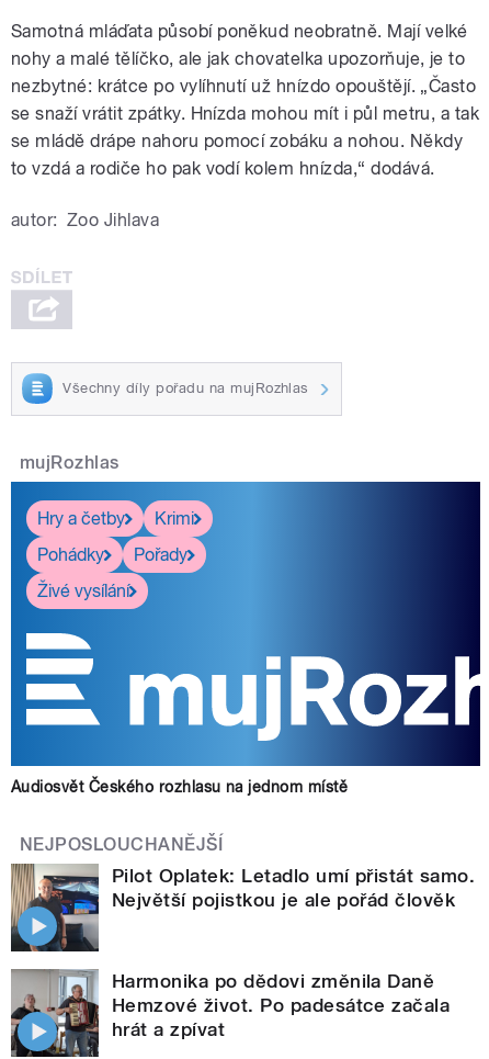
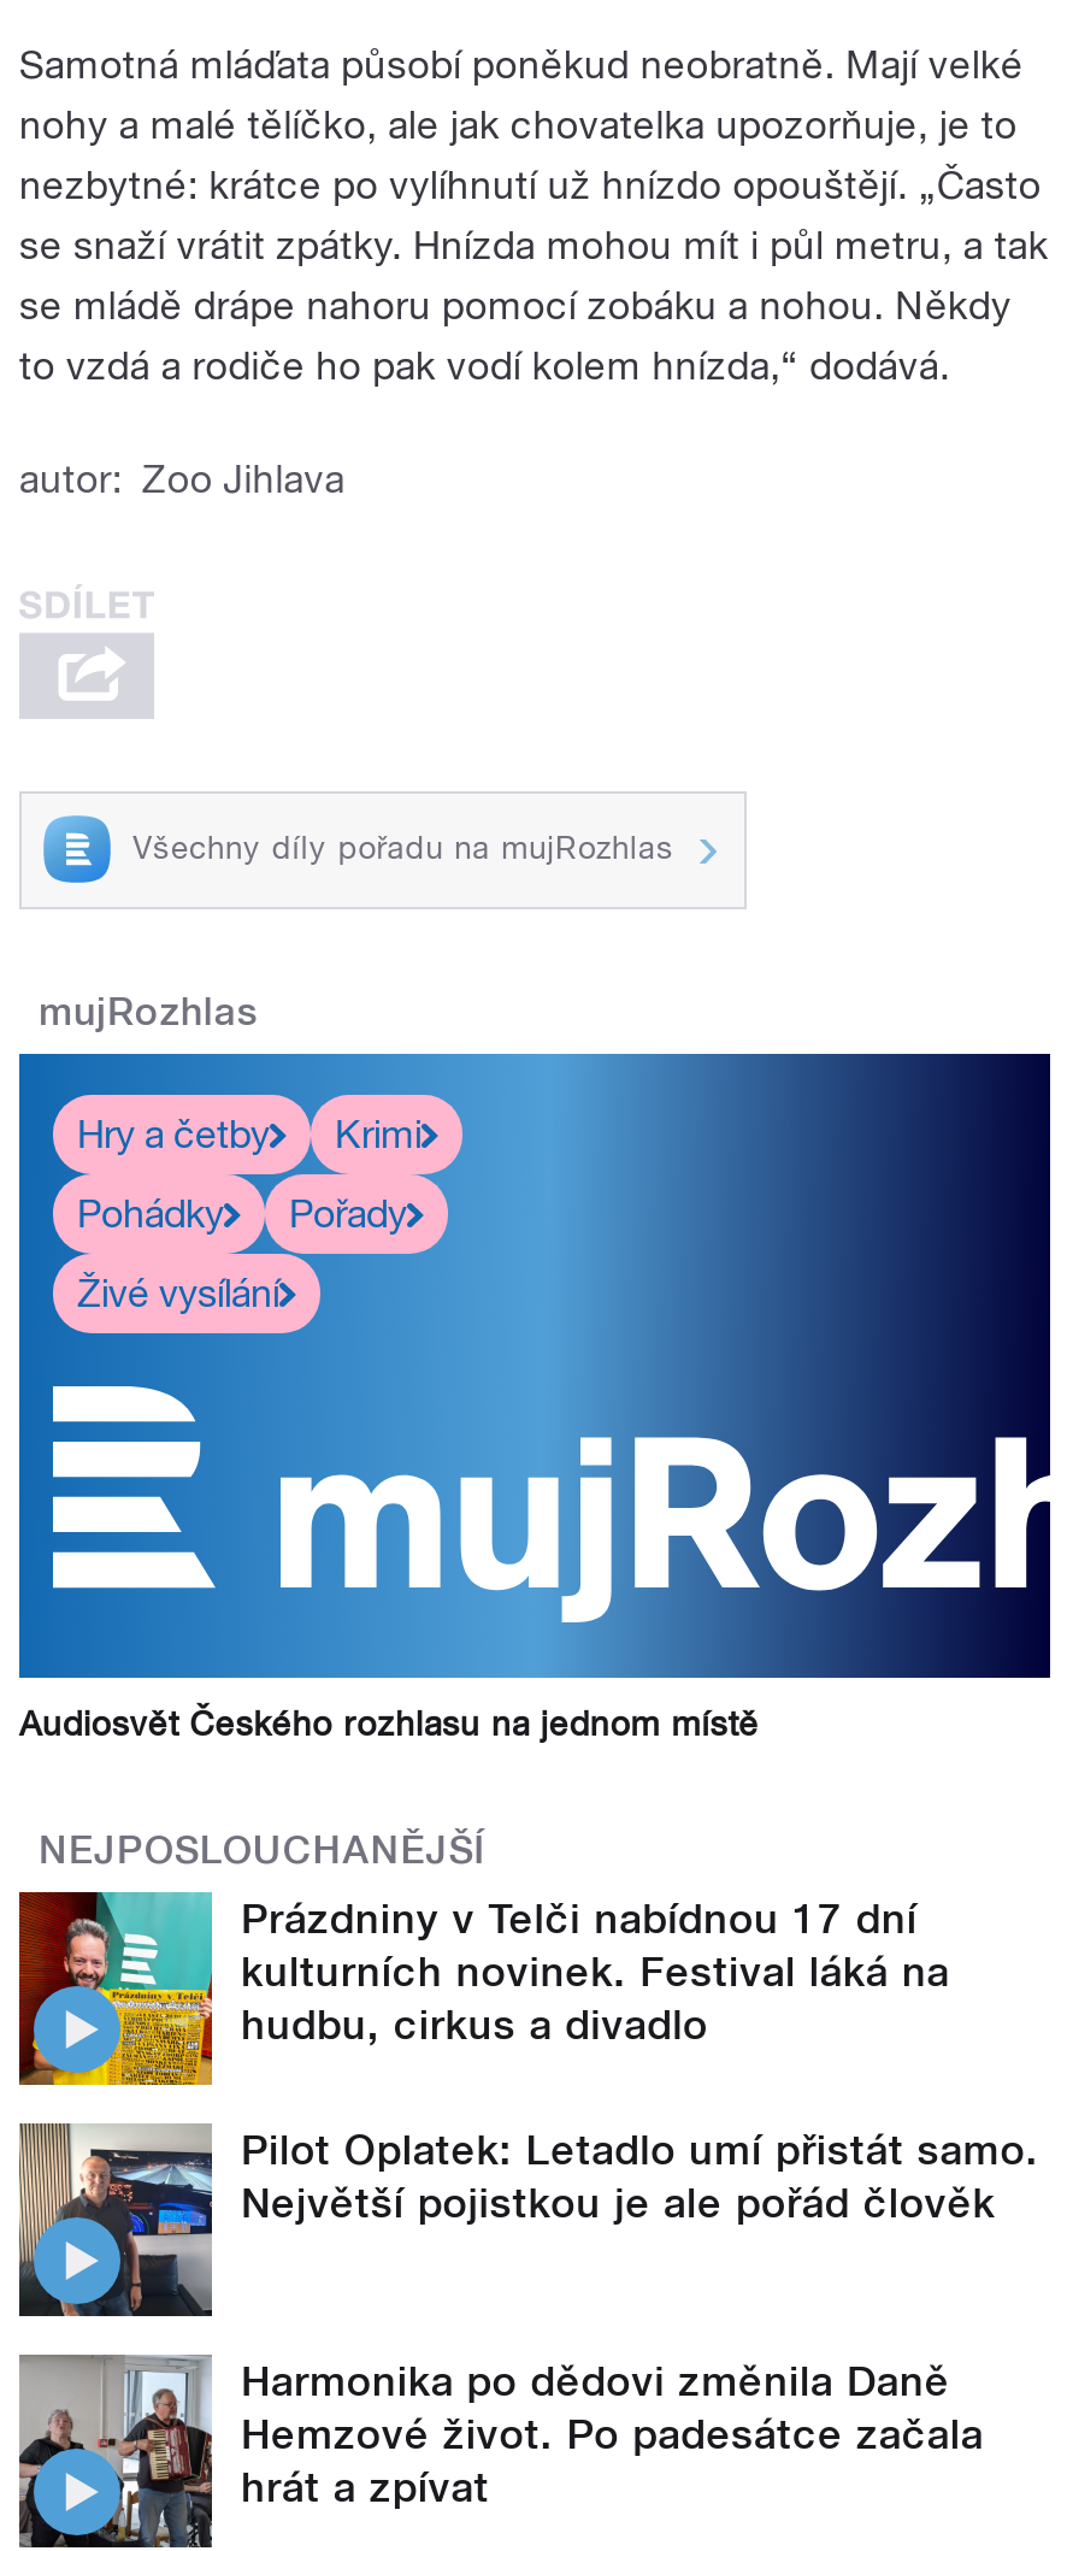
none -> [17,1890,950,2087] [image] | Prázdniny v Telči nabídnou 17 dní | kulturních novinek. Festival láká na | hudbu, cirkus a divadlo

